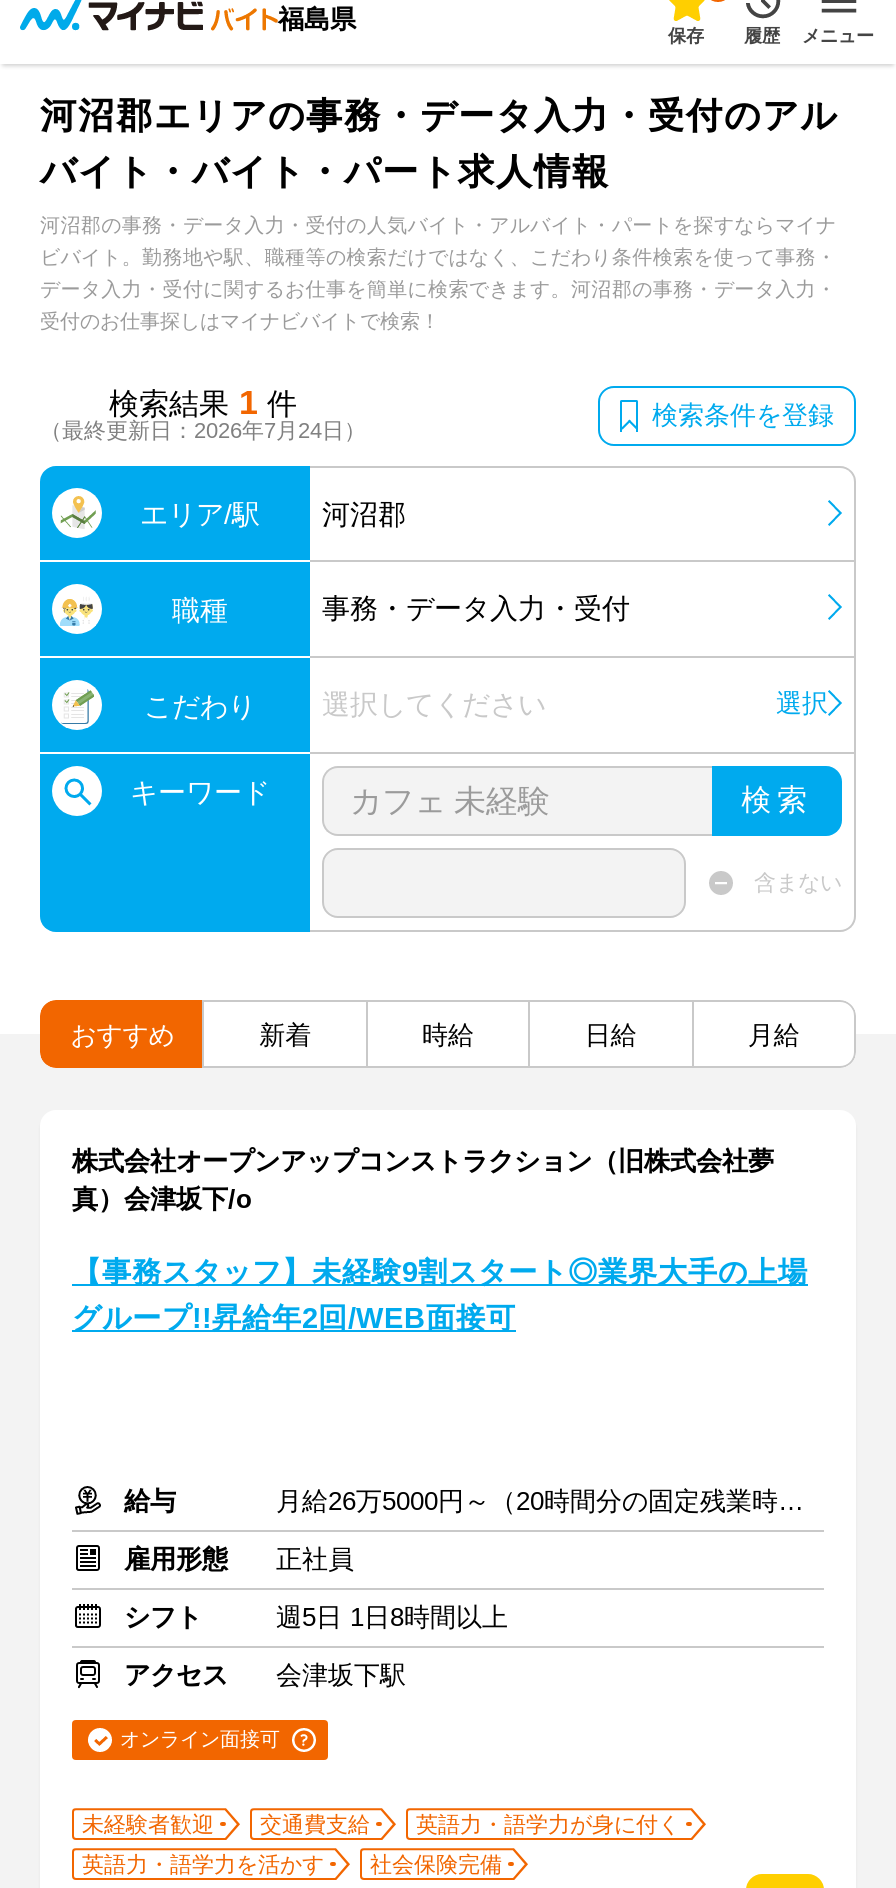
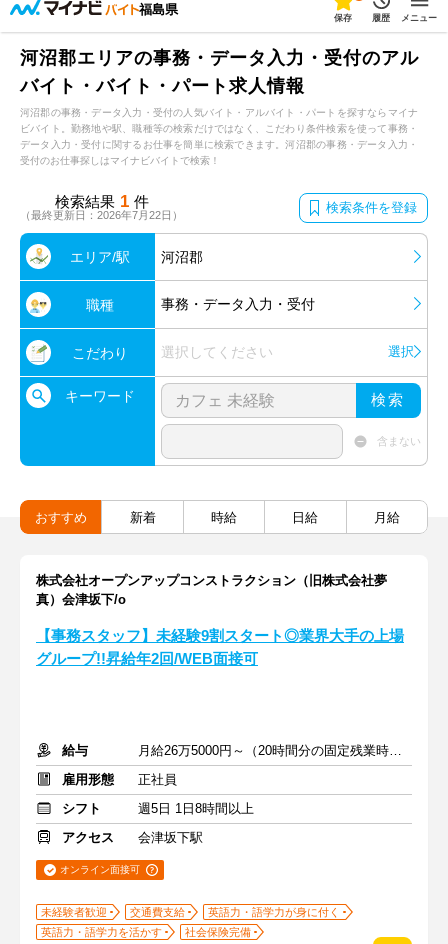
[40,418,366,442] （最終更新日：2026年7月24日） -> [20,209,183,221] （最終更新日：2026年7月22日）

